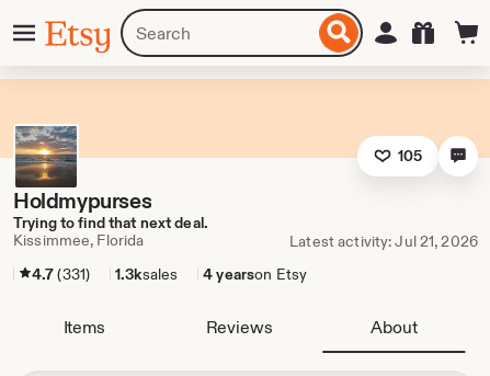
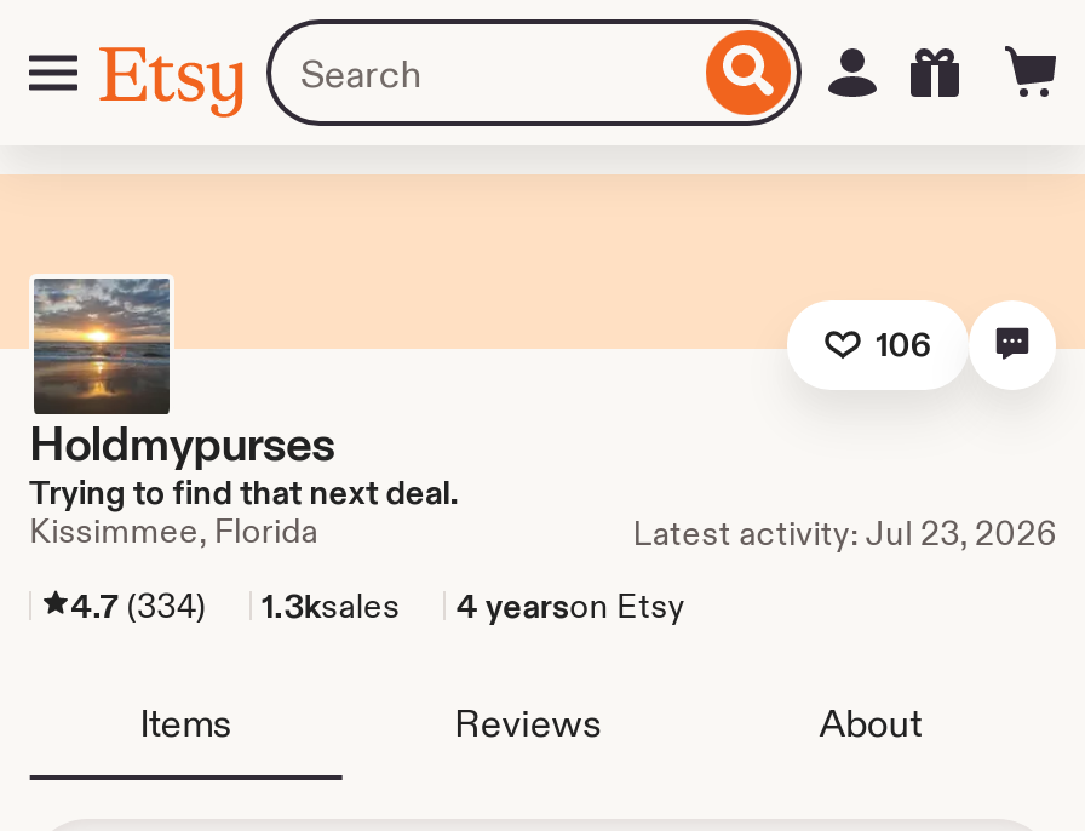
[397,146,422,166] 105 -> [876,322,932,366] 106
[290,231,478,251] Latest activity: Jul 21, 2026 -> [633,511,1056,555] Latest activity: Jul 23, 2026
[32,264,307,284] 4.7 (331) 1.3ksales 4 yearson Etsy -> [70,584,686,627] 4.7 (334) 1.3ksales 4 yearson Etsy

